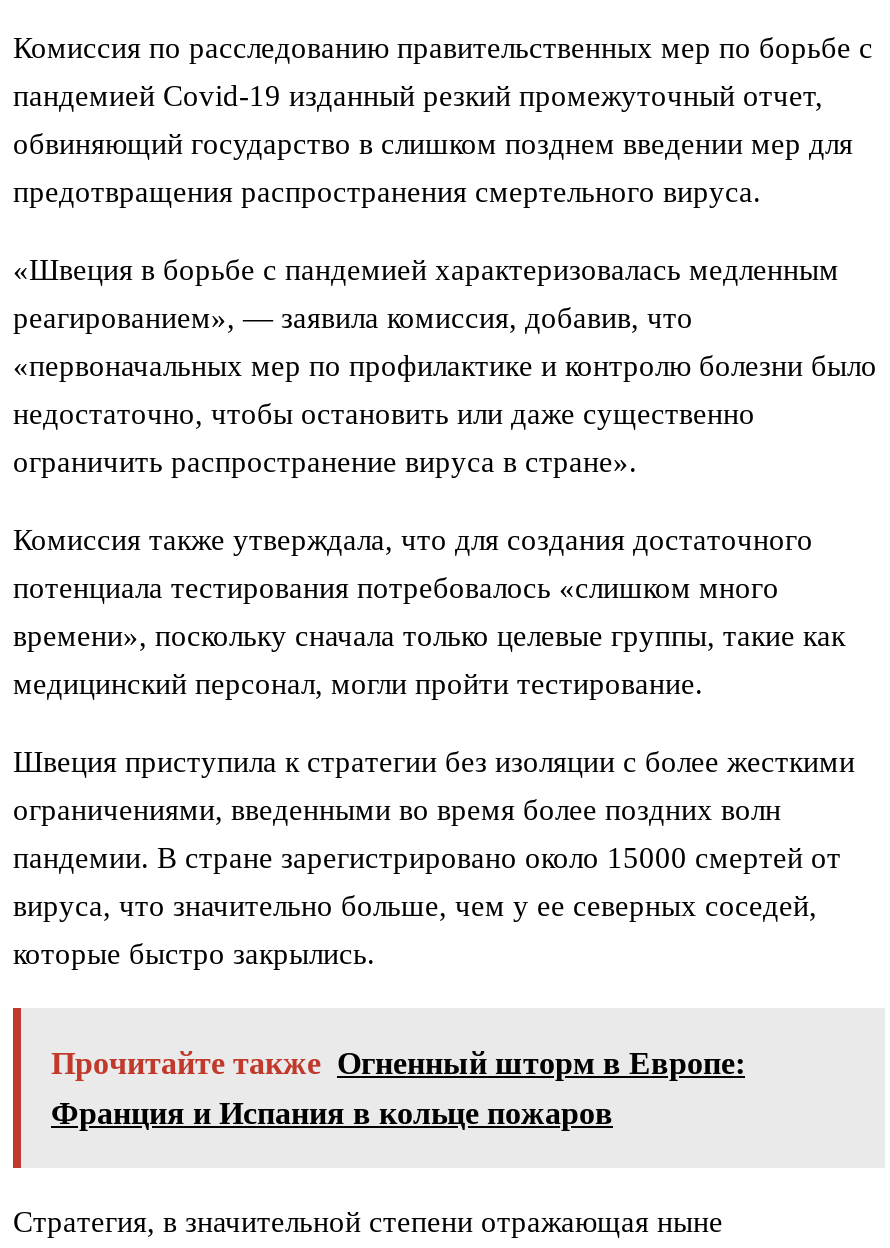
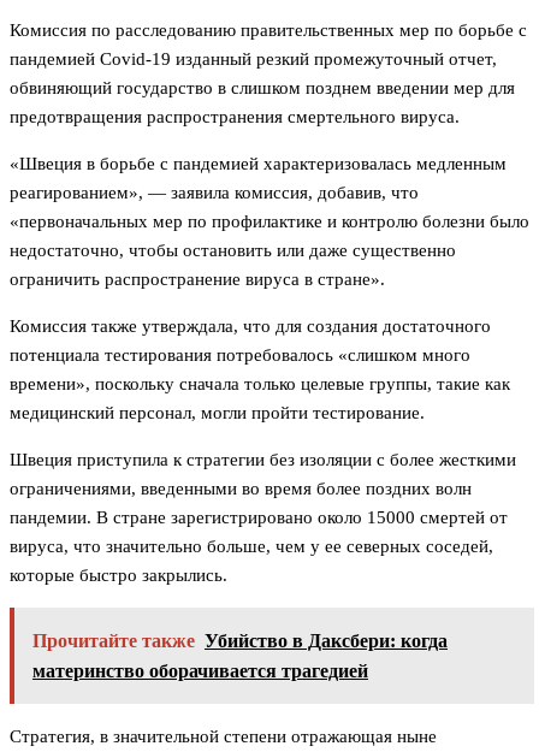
[51,1047,745,1081] Прочитайте также Огненный шторм в Европе: -> [32,631,448,651] Прочитайте также Убийство в Даксбери: когда
[51,1097,613,1131] Франция и Испания в кольце пожаров -> [32,661,368,681] материнство оборачивается трагедией

